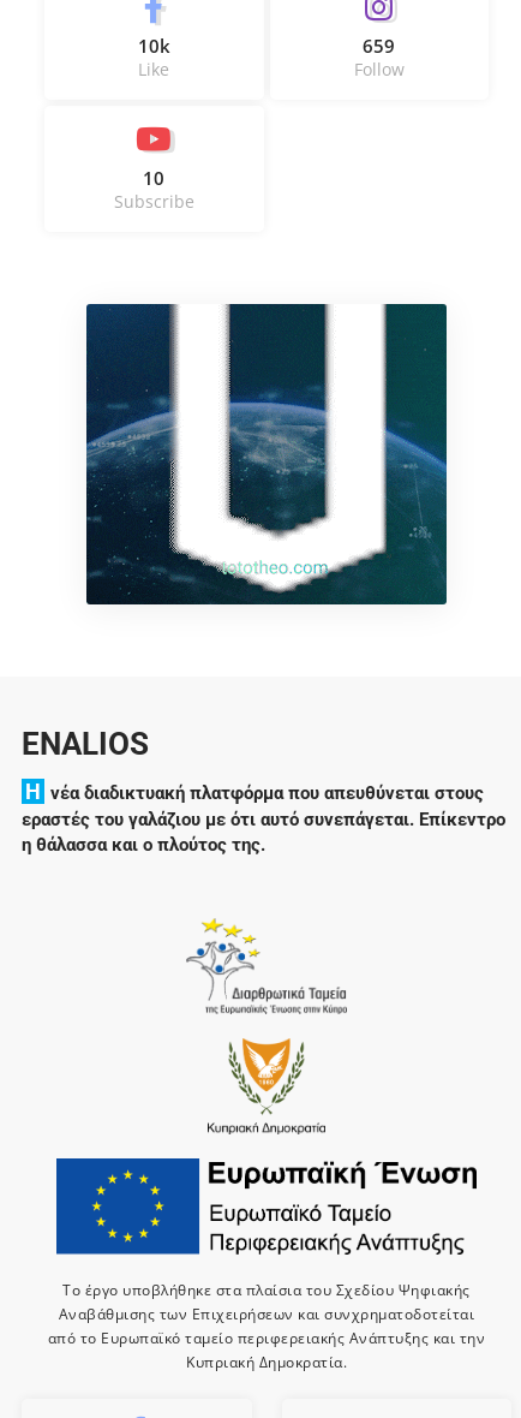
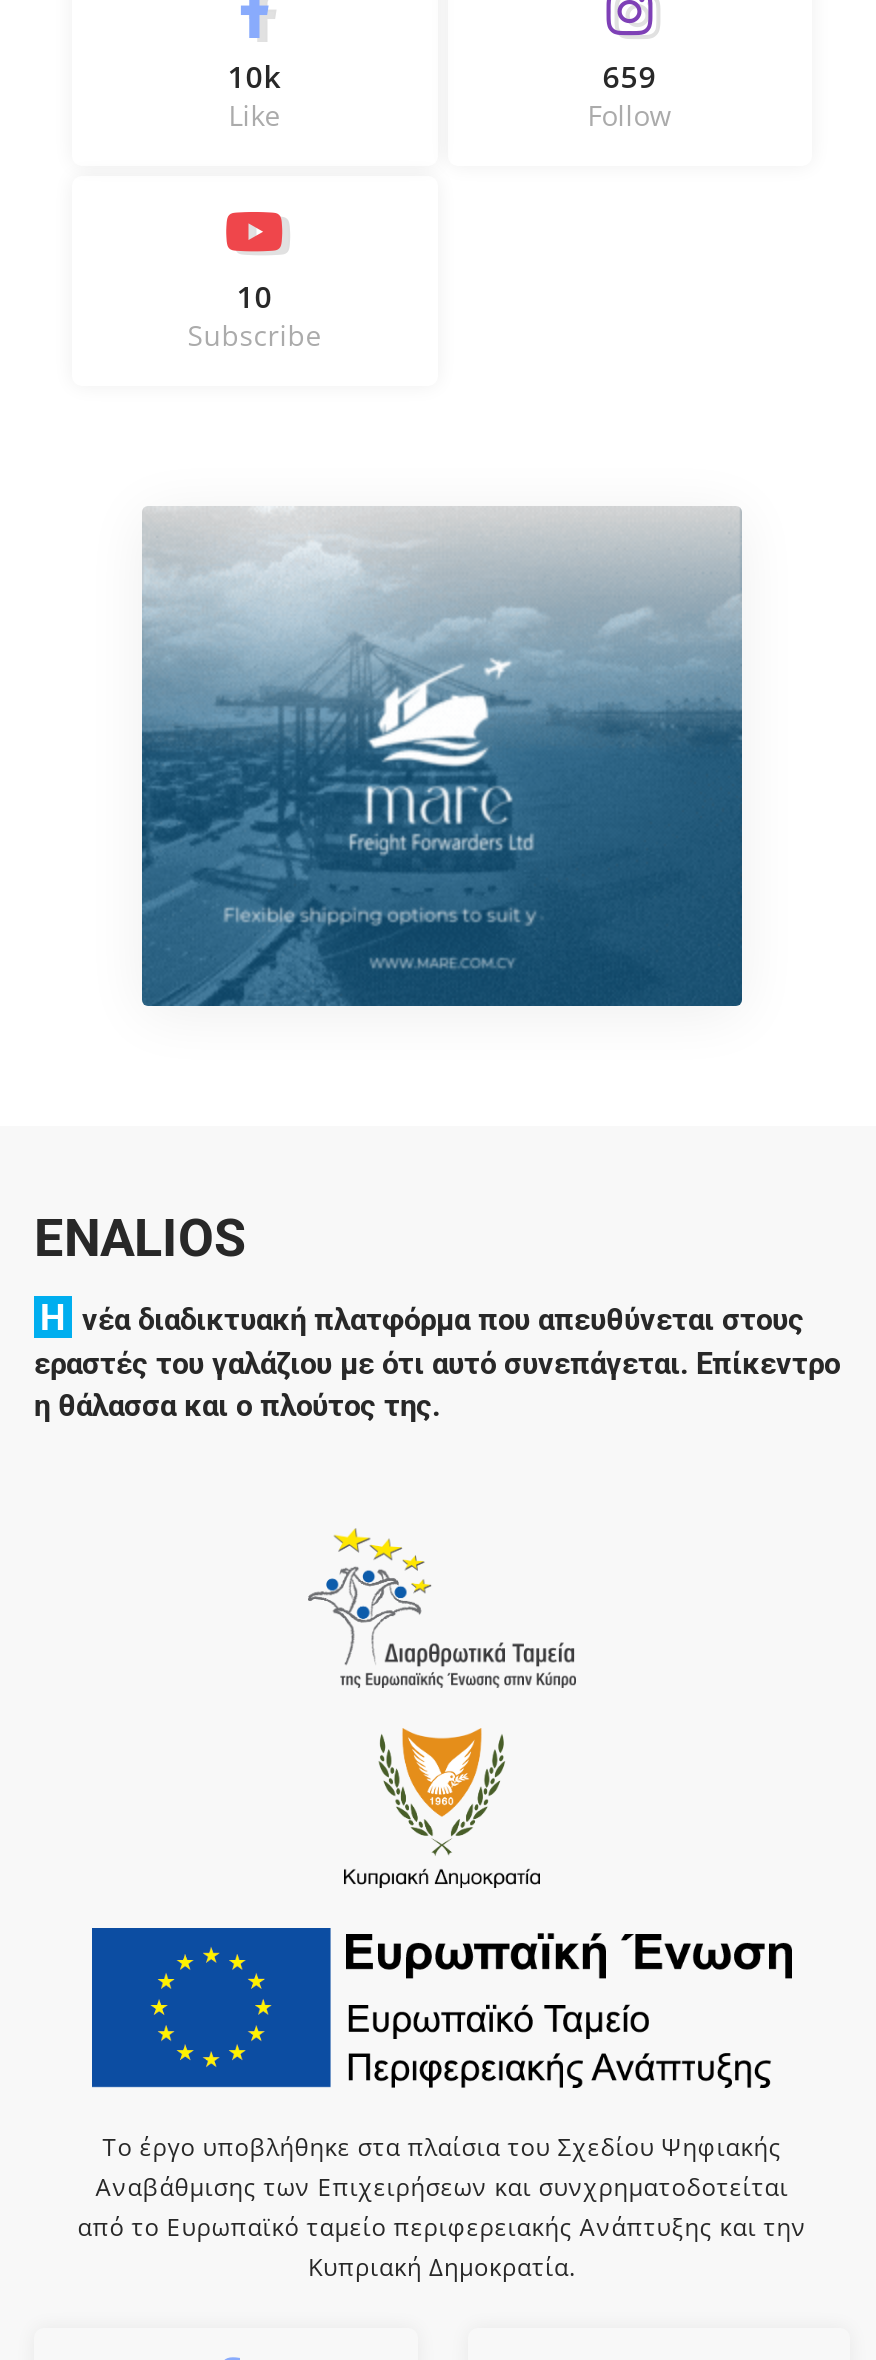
[85,303,447,606] [image] -> [140,506,744,1008] [image]

